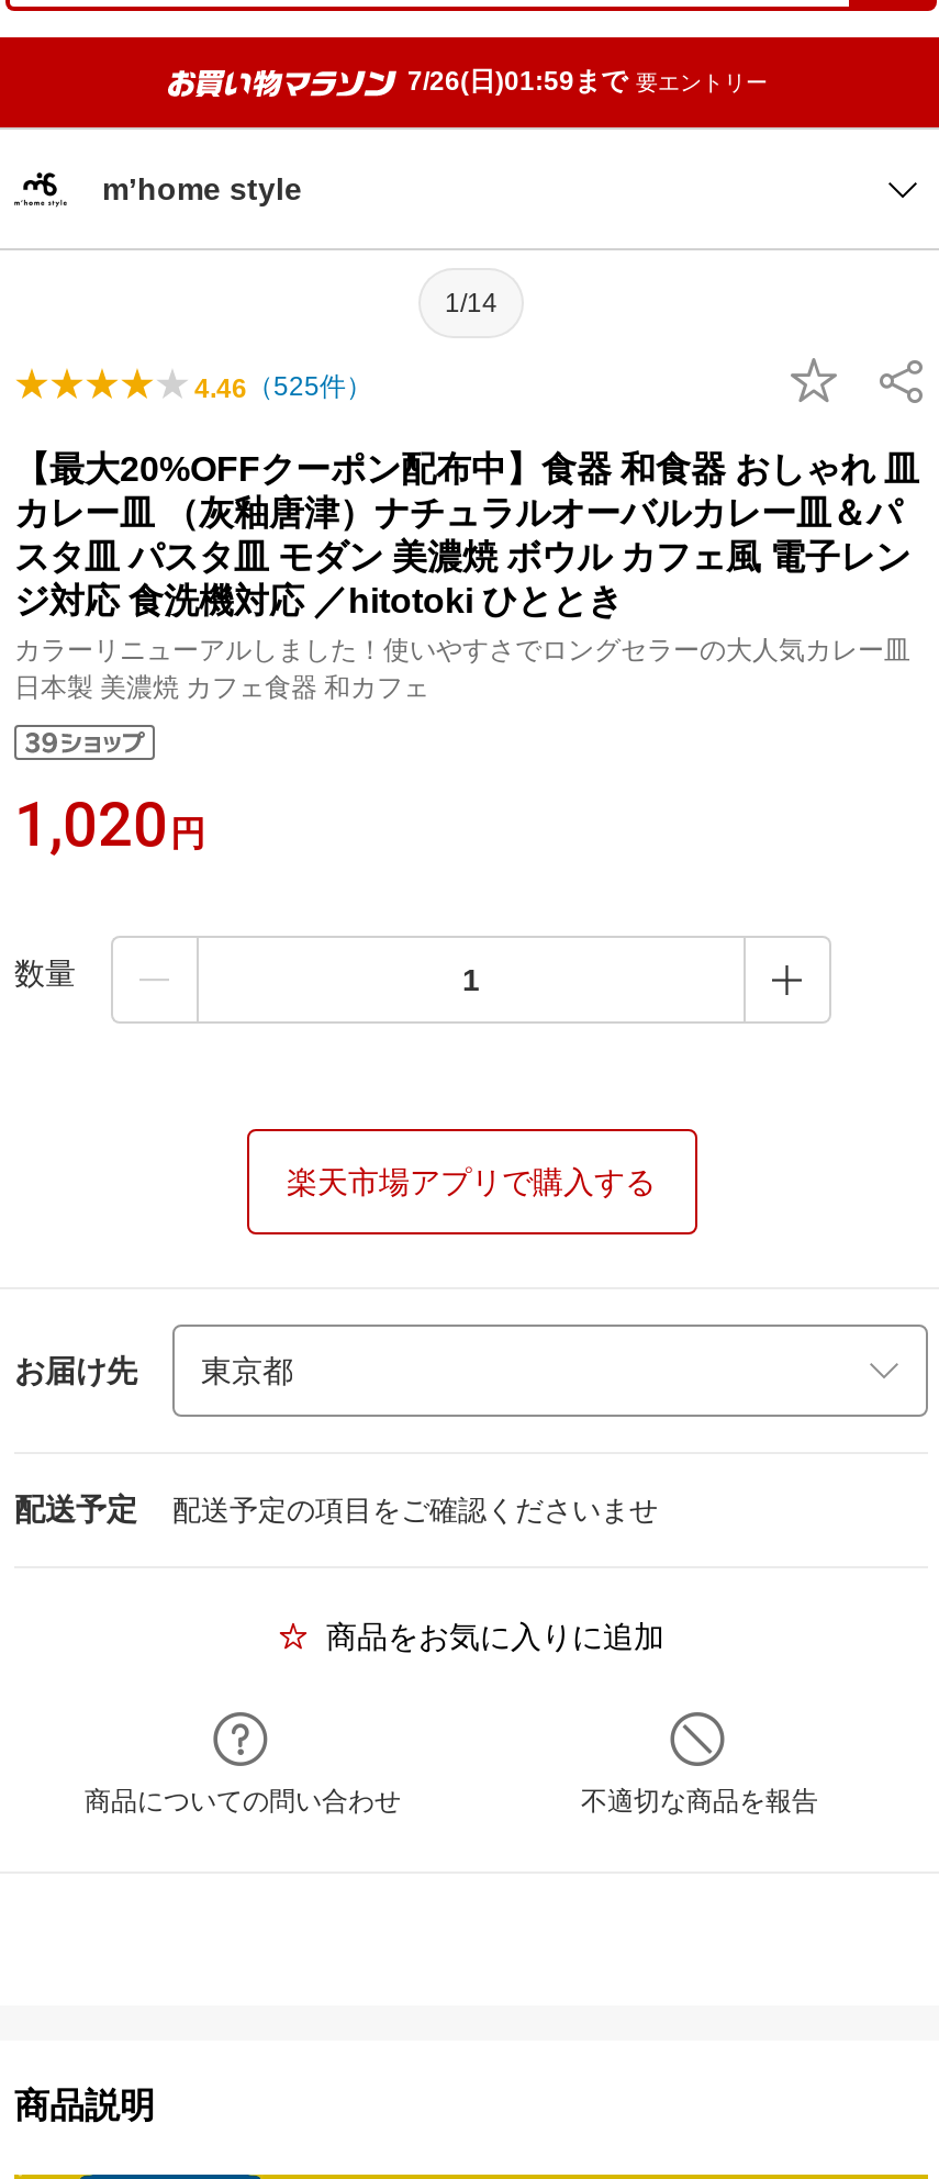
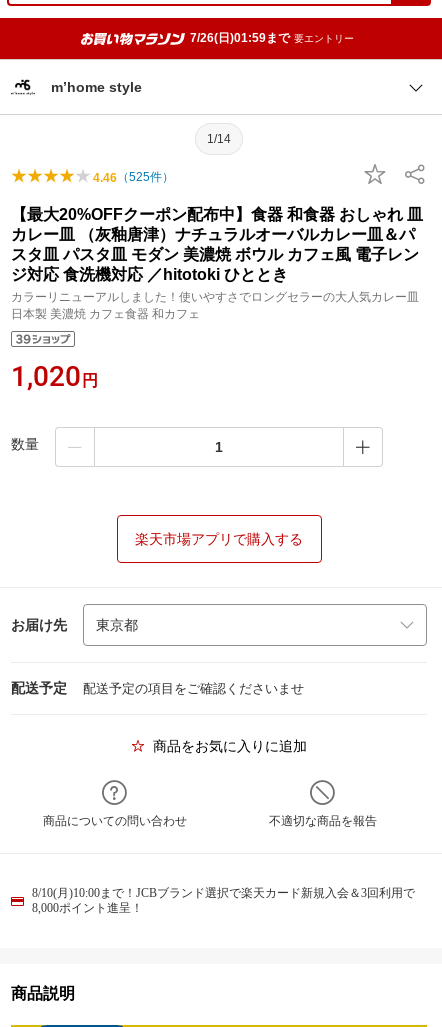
none -> [32,886,415,915] 8/10(月)10:00まで！JCBブランド選択で楽天カード新規入会＆3回利用で | 8,000ポイント進呈！

